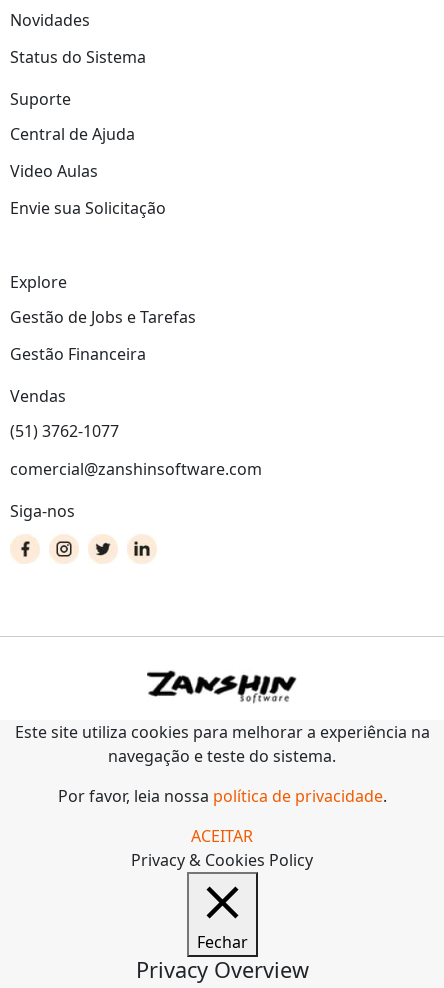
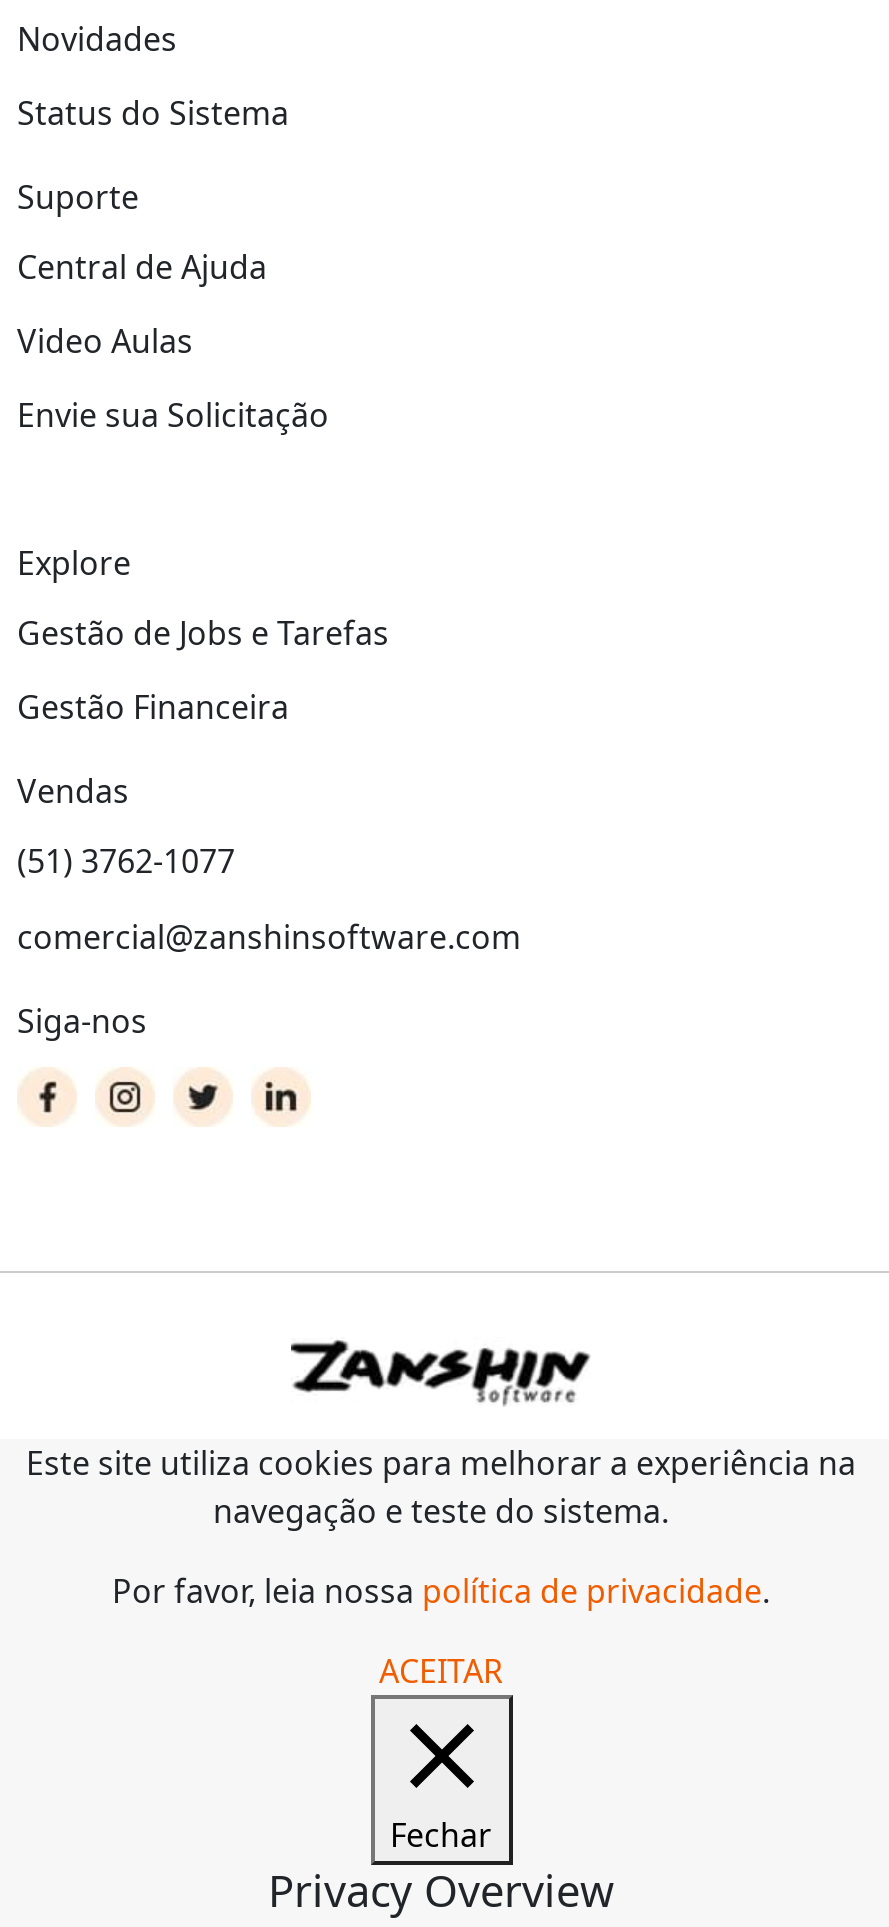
[131,849,313,871] Privacy & Cookies Policy -> none

